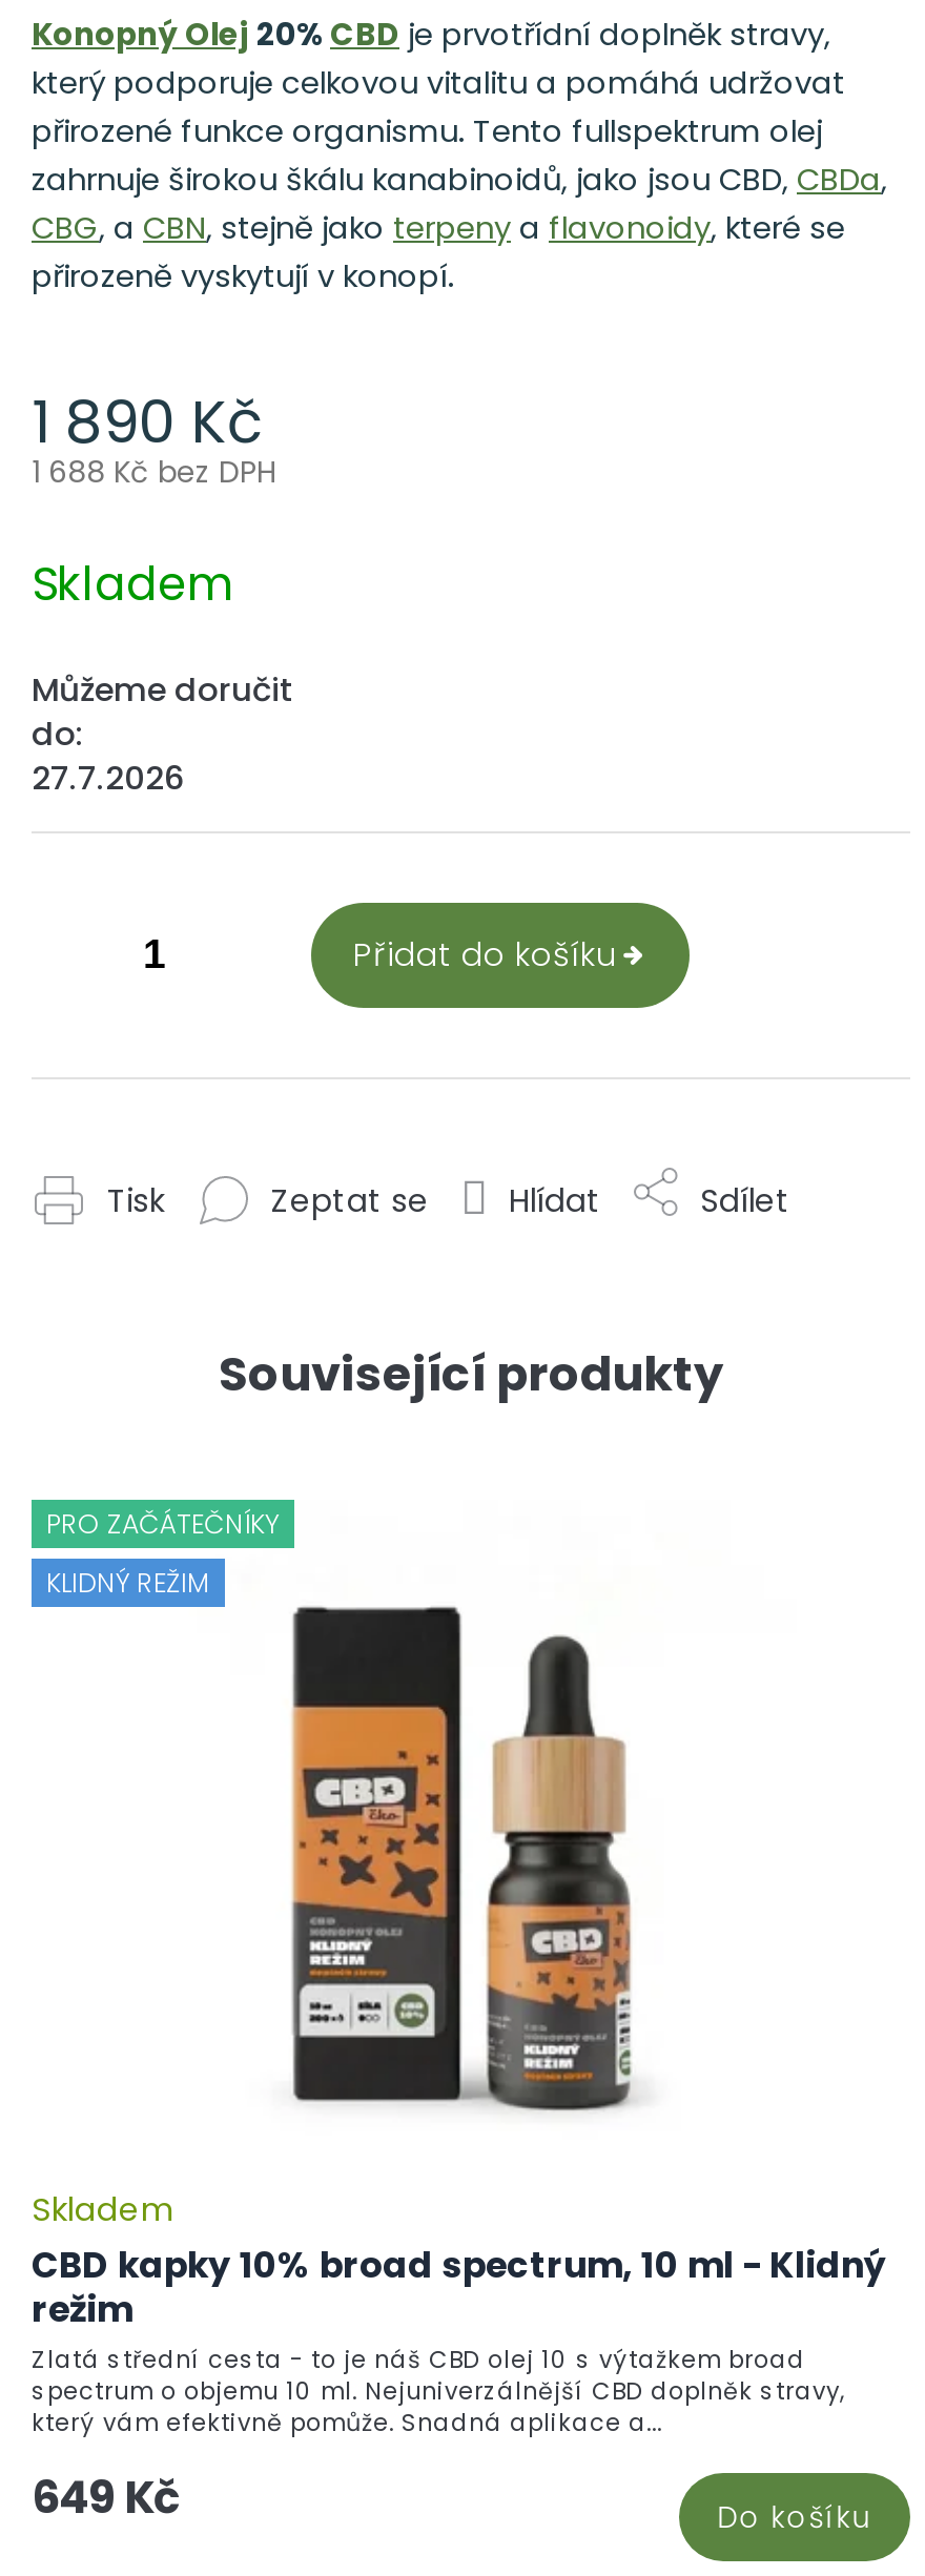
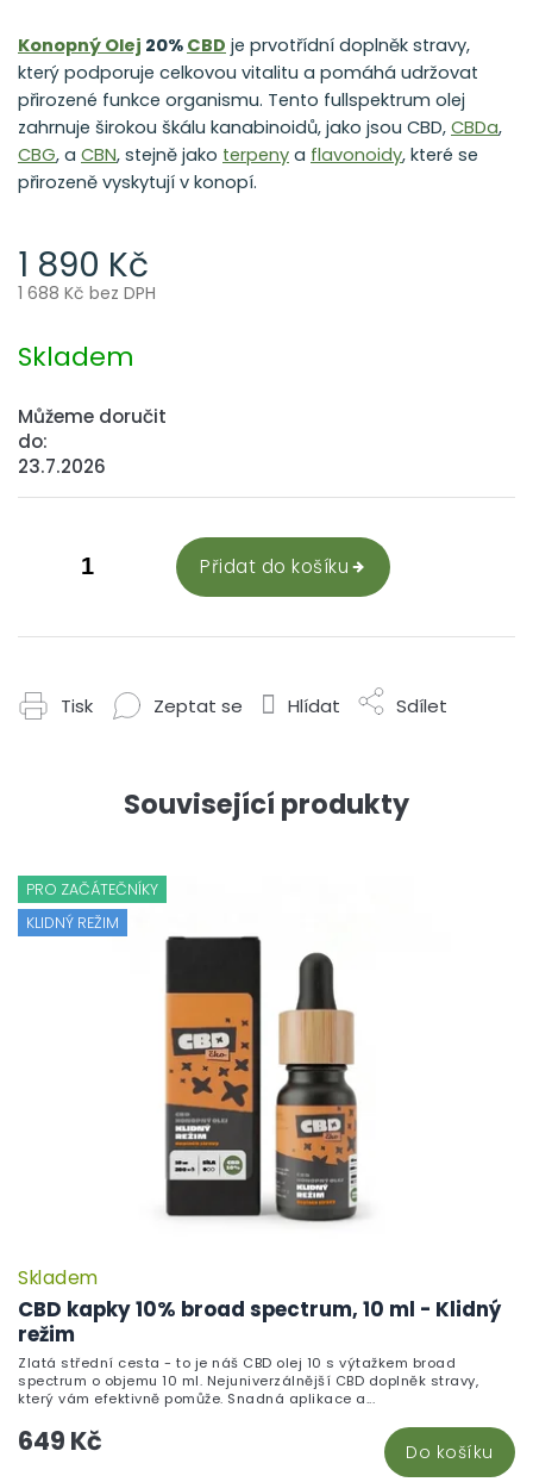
[32,755,185,799] 27.7.2026 -> [18,453,106,478] 23.7.2026

